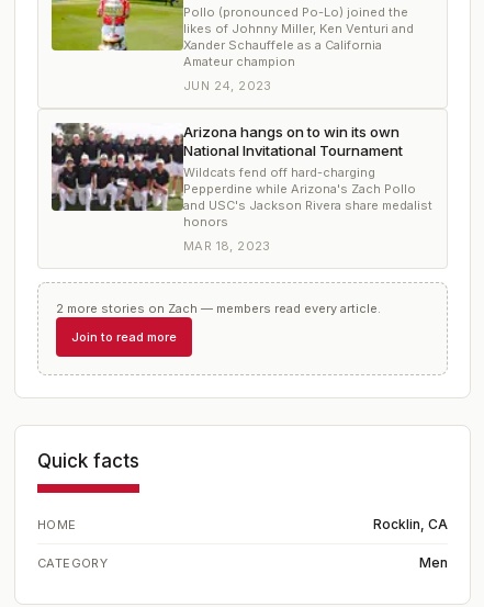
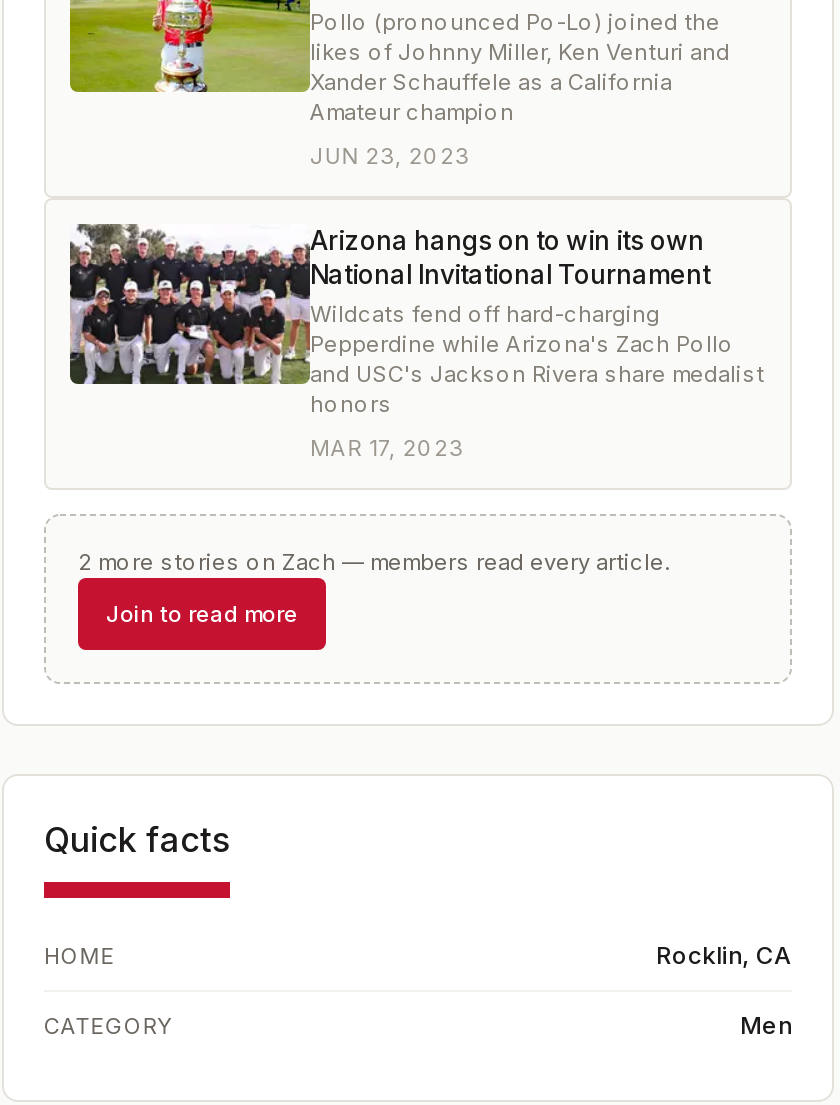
[183,78,272,93] JUN 24, 2023 -> [310,142,470,170] JUN 23, 2023
[183,238,271,254] MAR 18, 2023 -> [310,434,464,462] MAR 17, 2023

